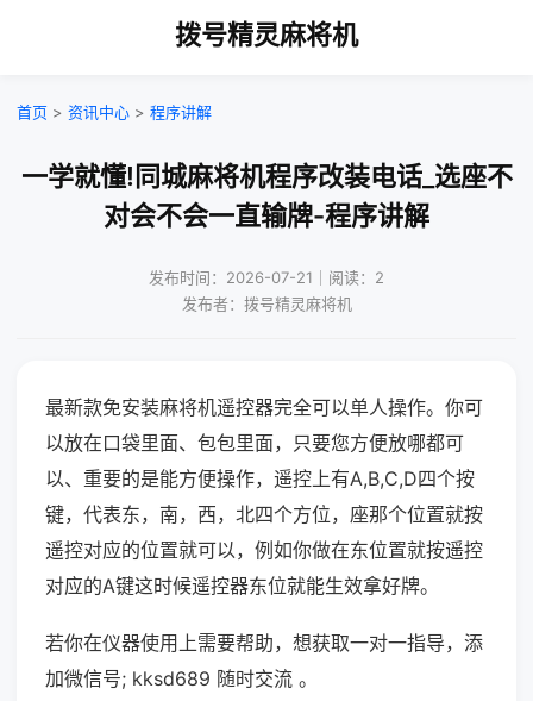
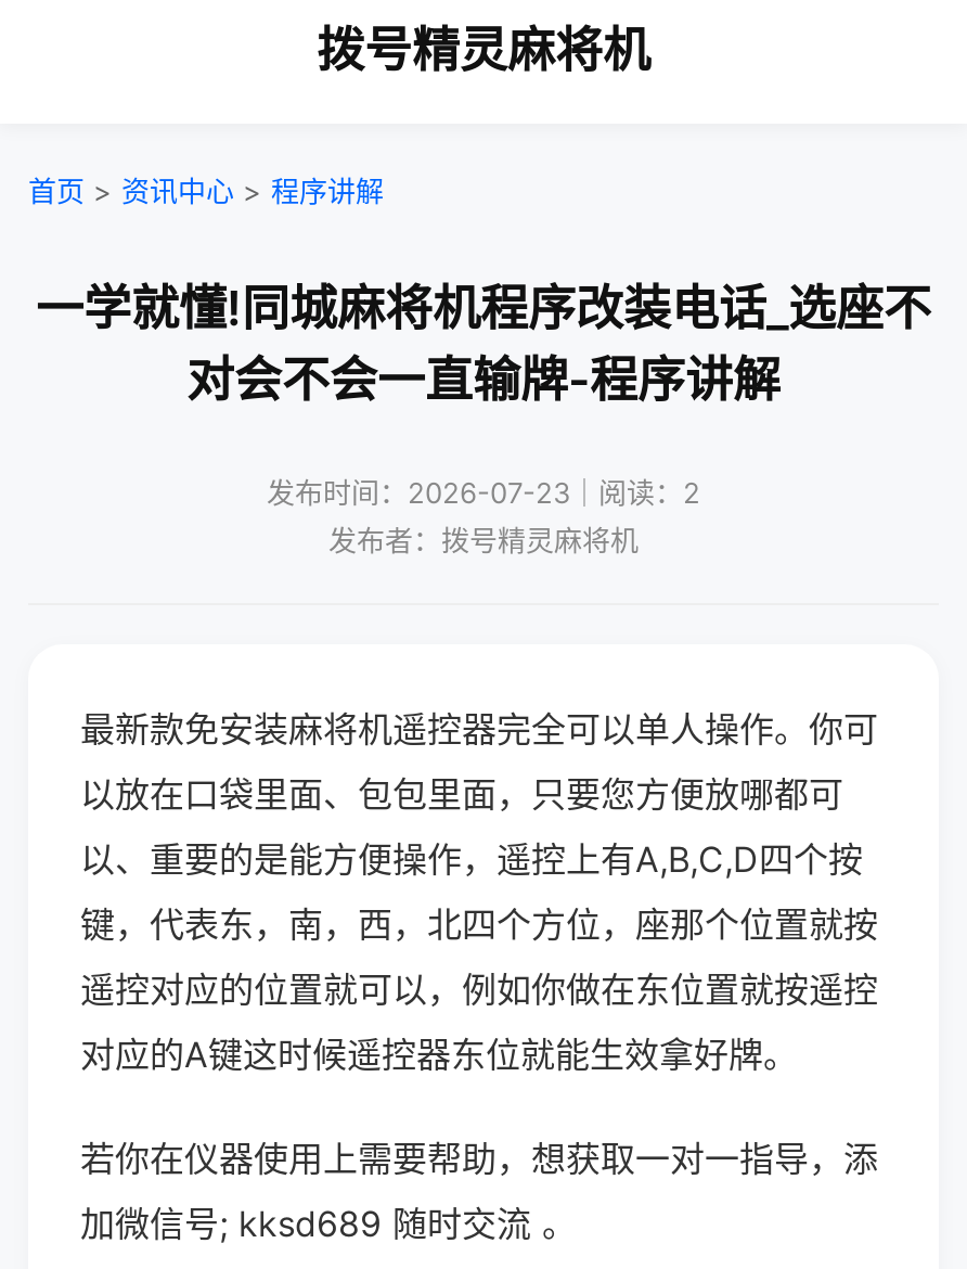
[149,268,384,287] 发布时间：2026-07-21｜阅读：2 -> [267,475,700,510] 发布时间：2026-07-23｜阅读：2

